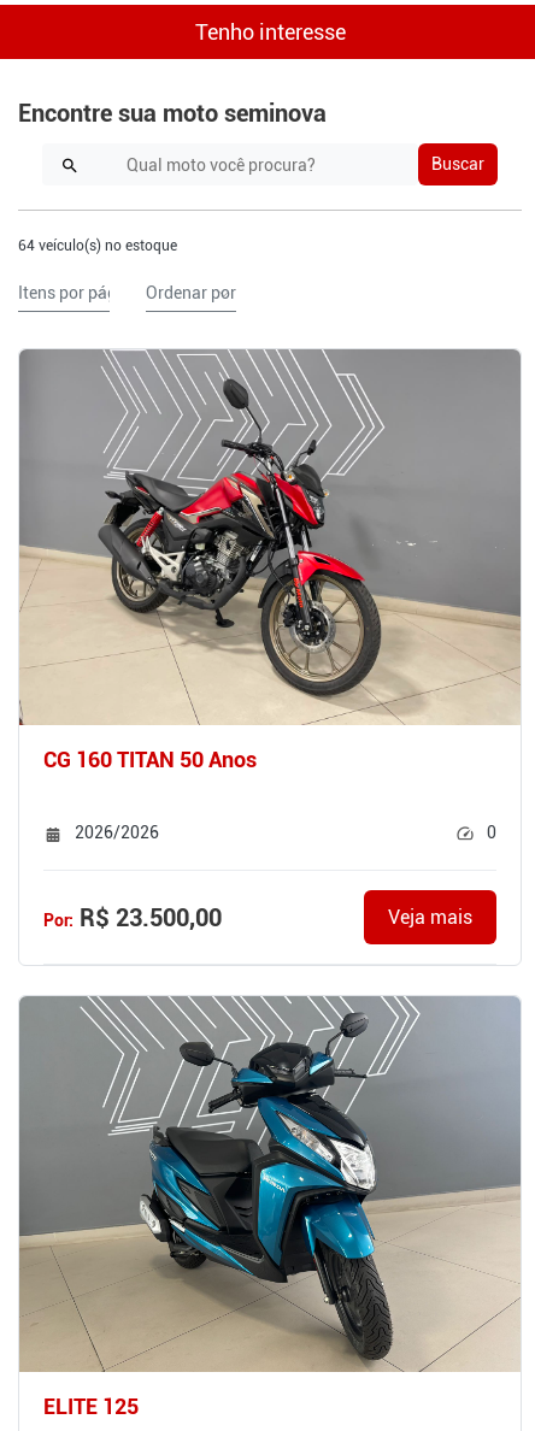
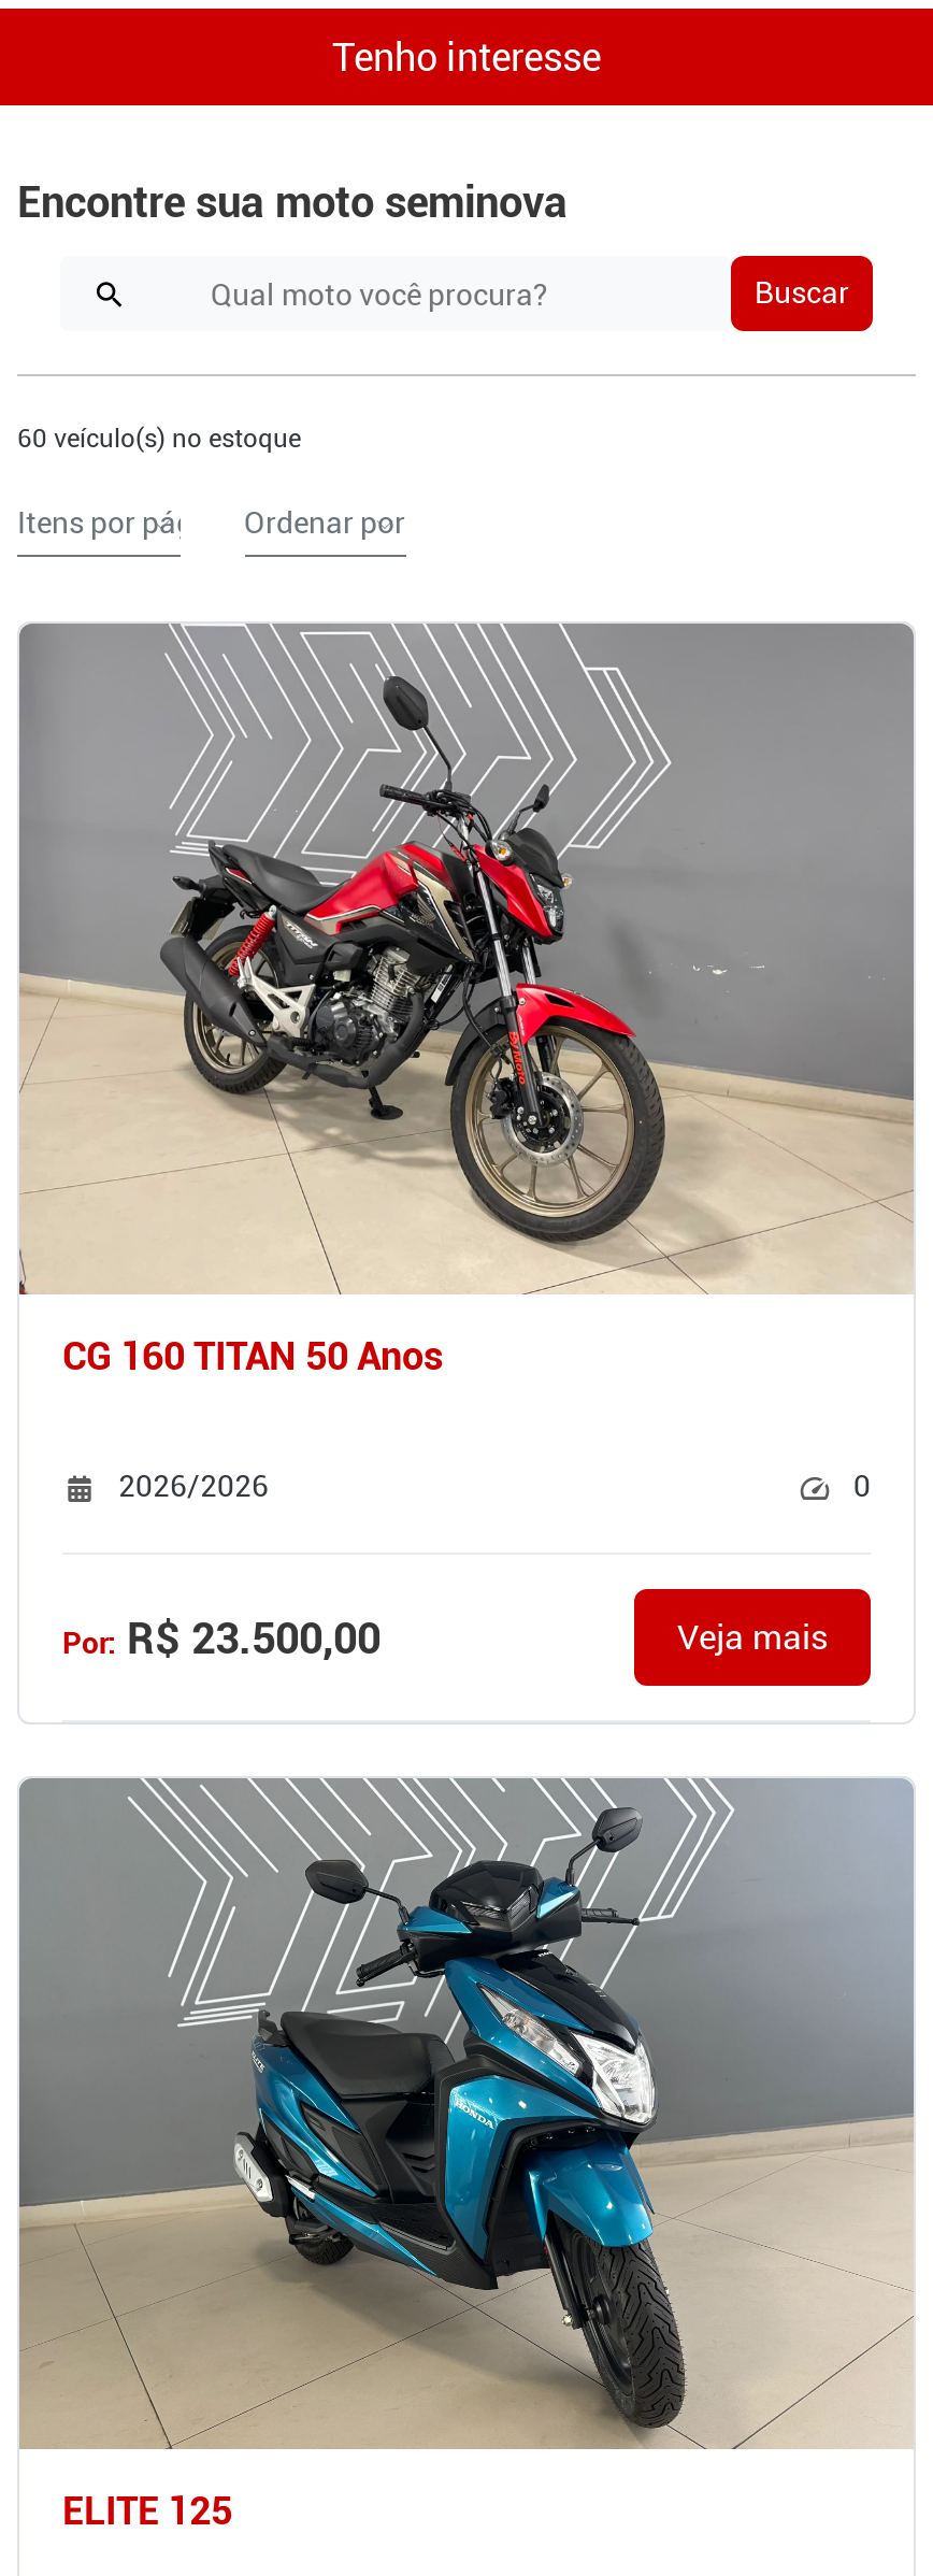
[18,237,177,254] 64 veículo(s) no estoque -> [17,424,301,454] 60 veículo(s) no estoque

